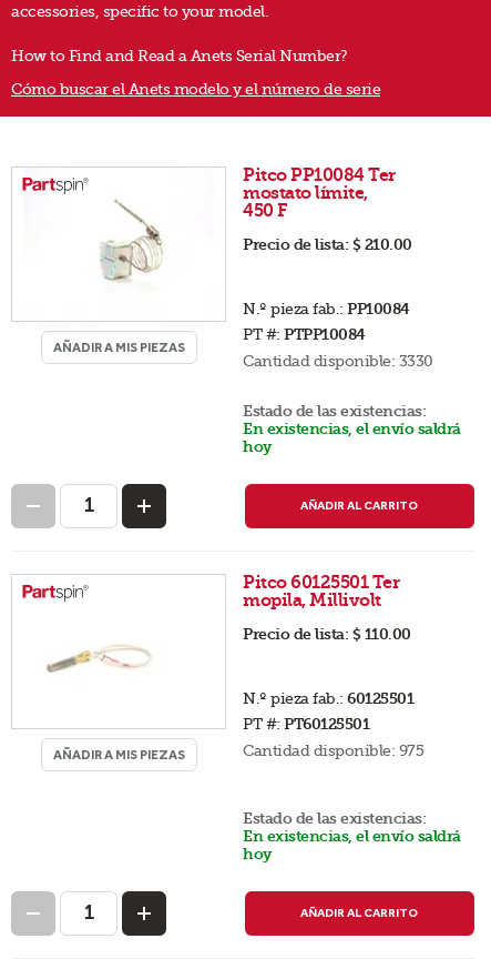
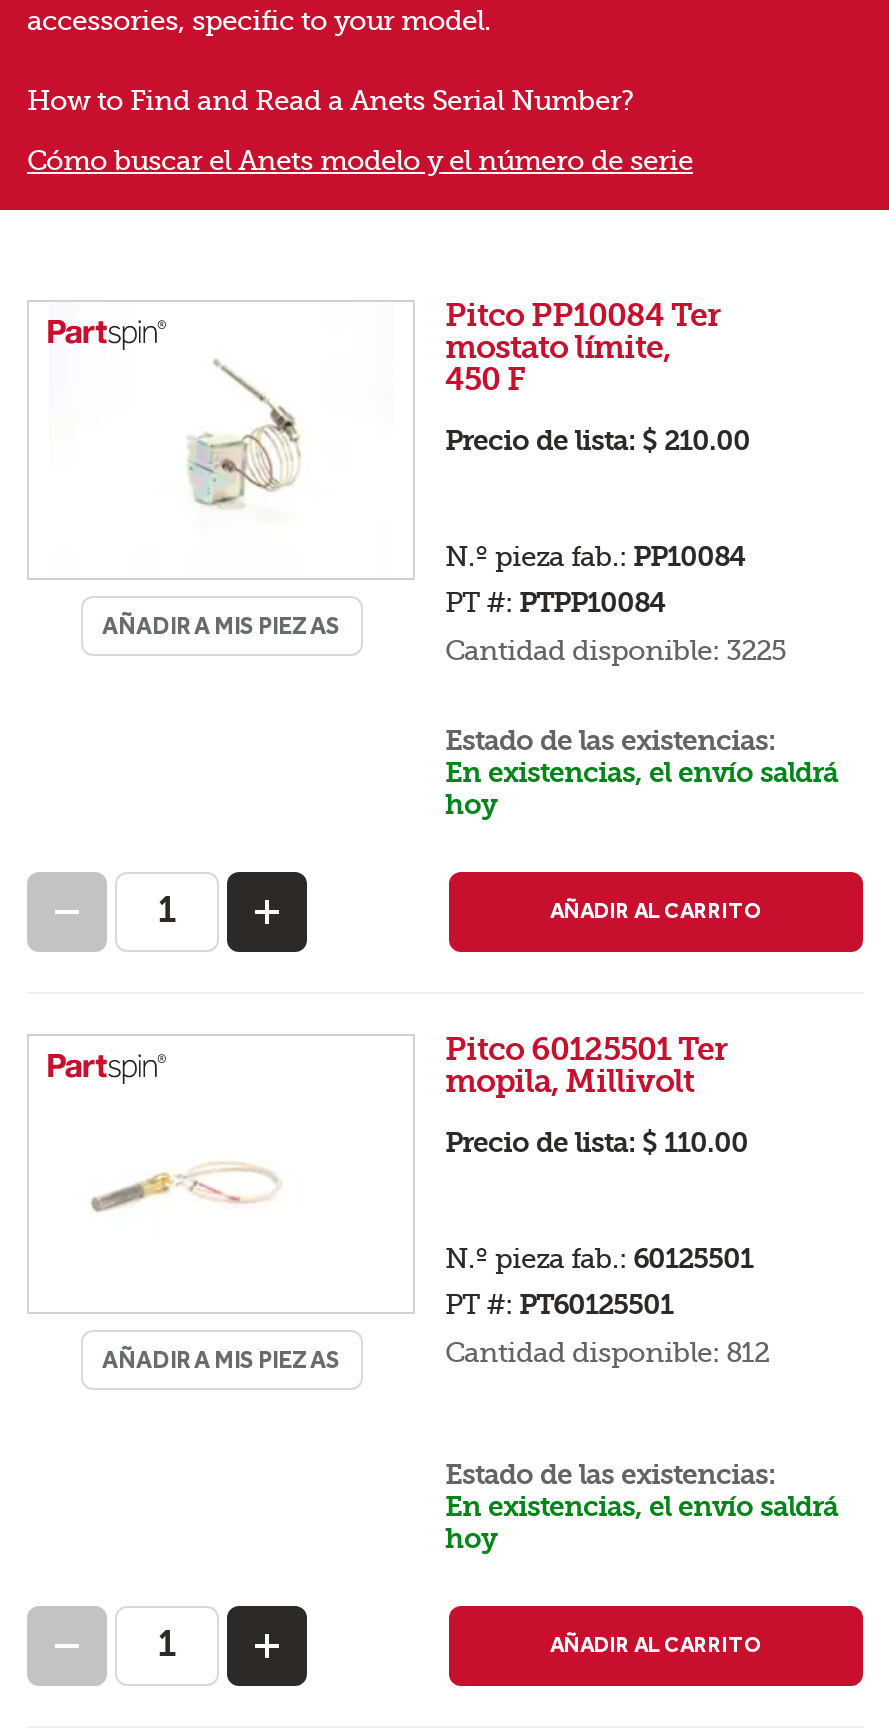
[243,352,433,370] Cantidad disponible: 3330 -> [445,634,786,666] Cantidad disponible: 3225
[243,742,423,759] Cantidad disponible: 975 -> [445,1336,769,1368] Cantidad disponible: 812

